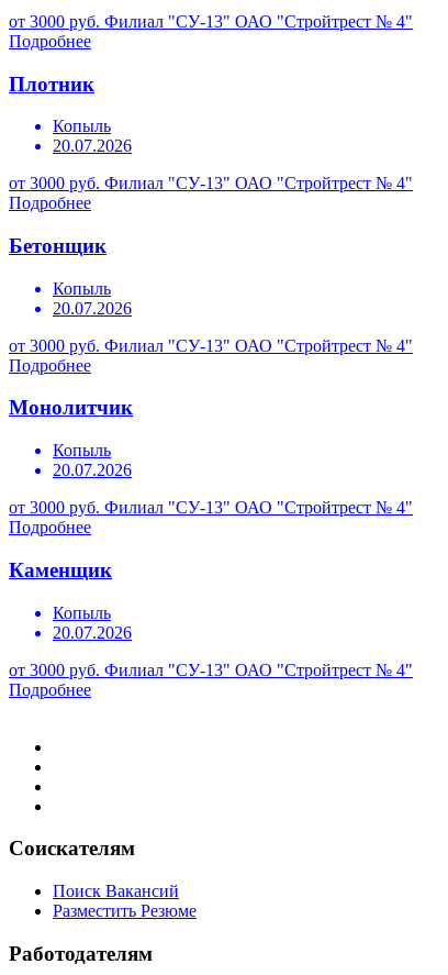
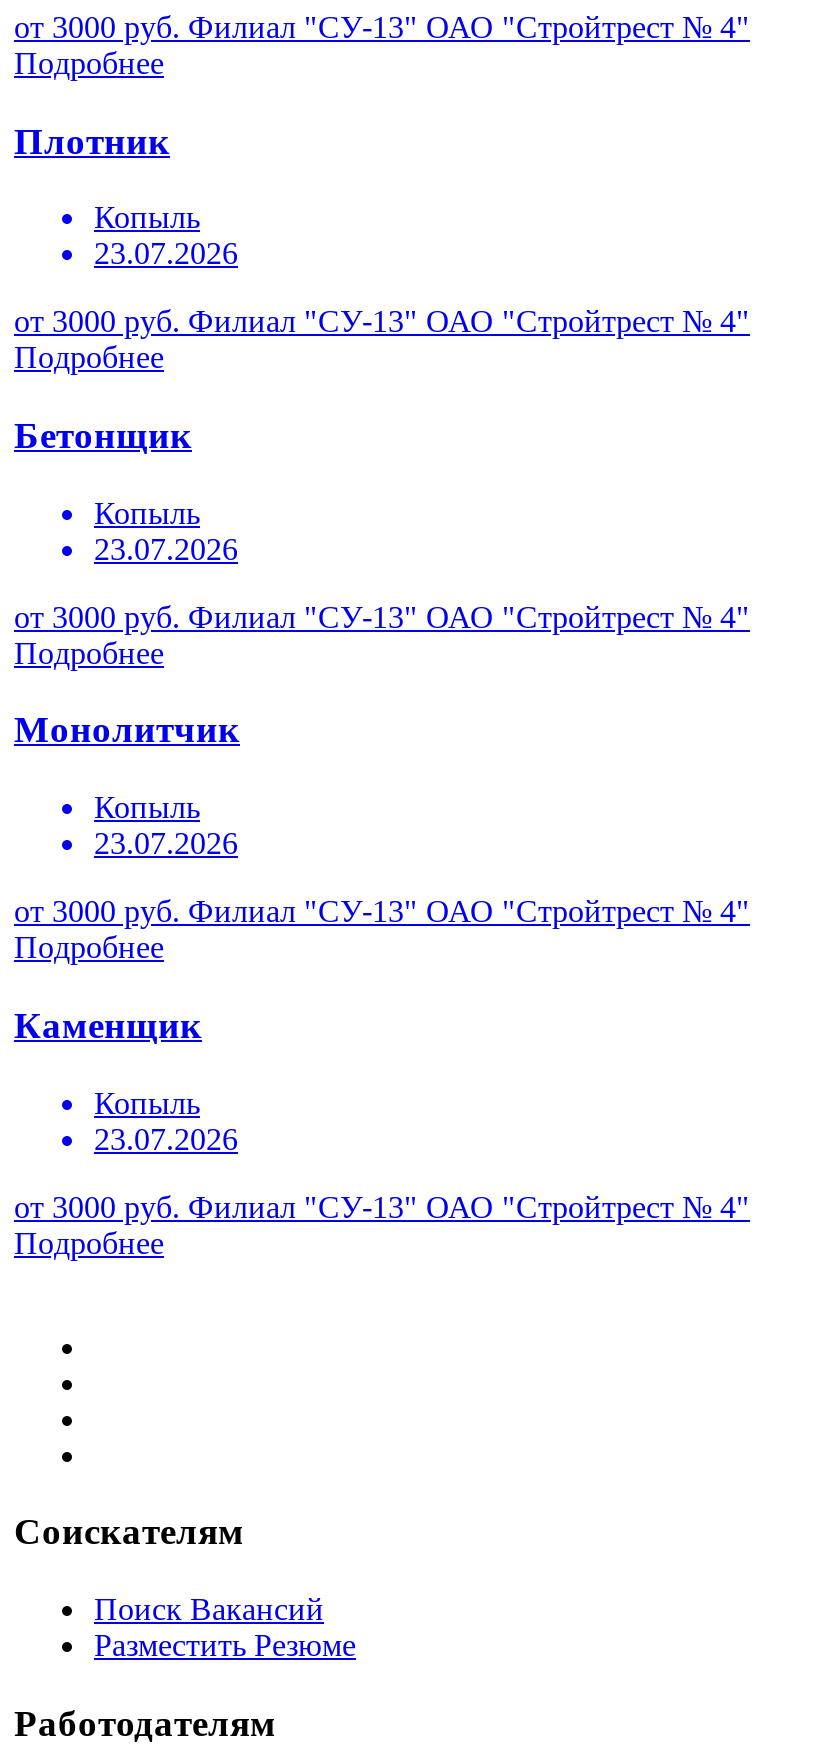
[53,137,132,155] 20.07.2026 -> [94,237,238,271] 23.07.2026
[53,299,132,317] 20.07.2026 -> [94,531,238,565] 23.07.2026
[53,461,132,479] 20.07.2026 -> [94,826,238,860] 23.07.2026
[53,623,132,641] 20.07.2026 -> [94,1121,238,1155] 23.07.2026

